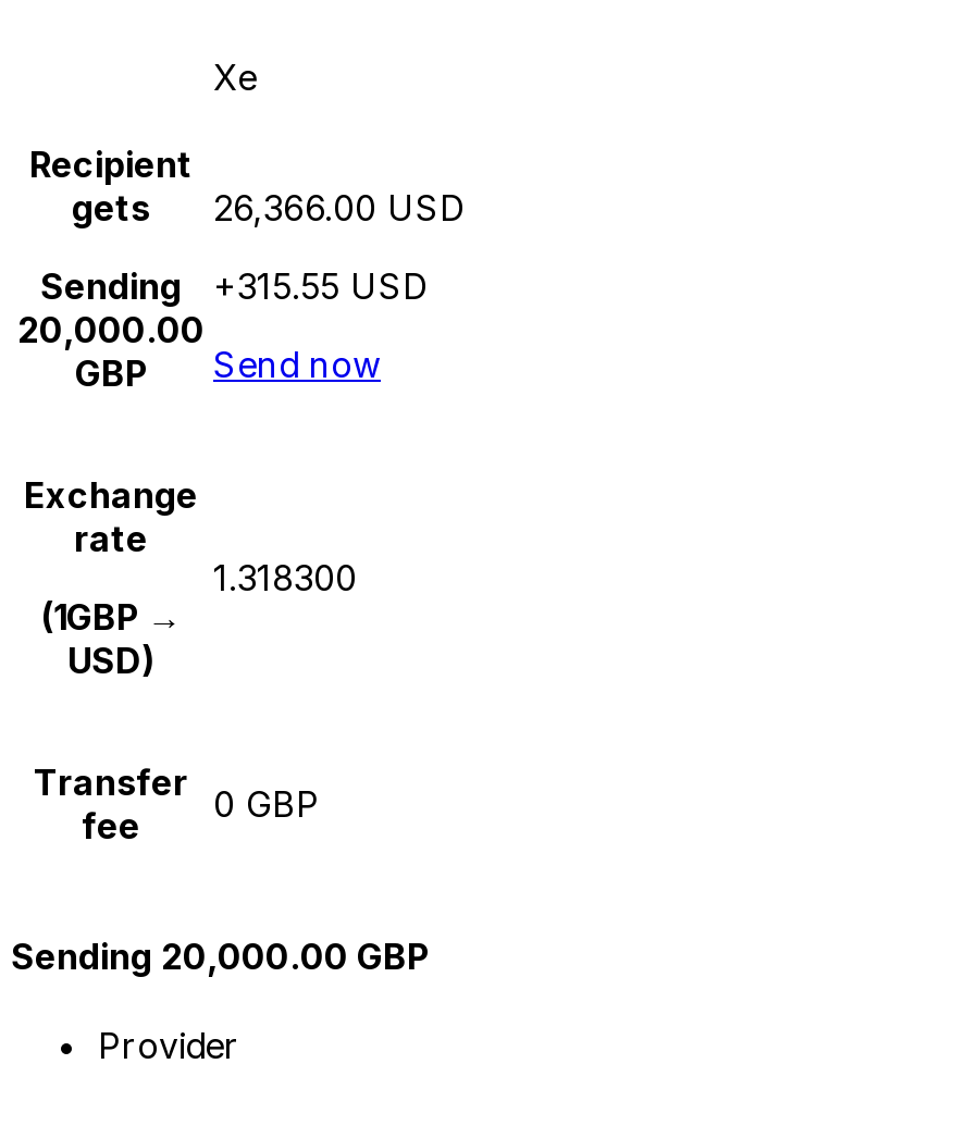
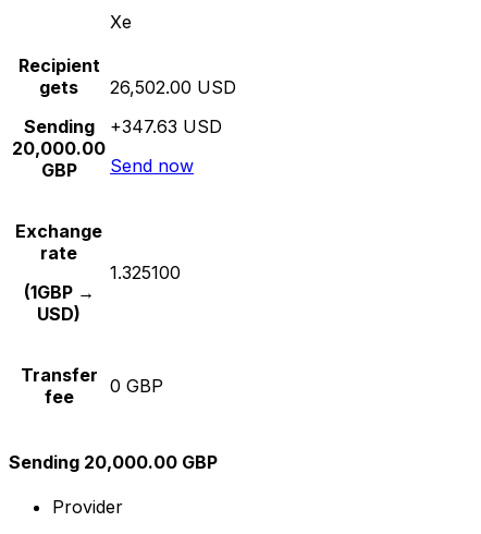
[72,185,466,229] gets 26,366.00 USD -> [39,76,236,98] gets 26,502.00 USD
[40,264,429,307] Sending +315.55 USD -> [23,115,222,137] Sending +347.63 USD
[213,555,357,599] 1.318300 -> [110,261,181,283] 1.325100

